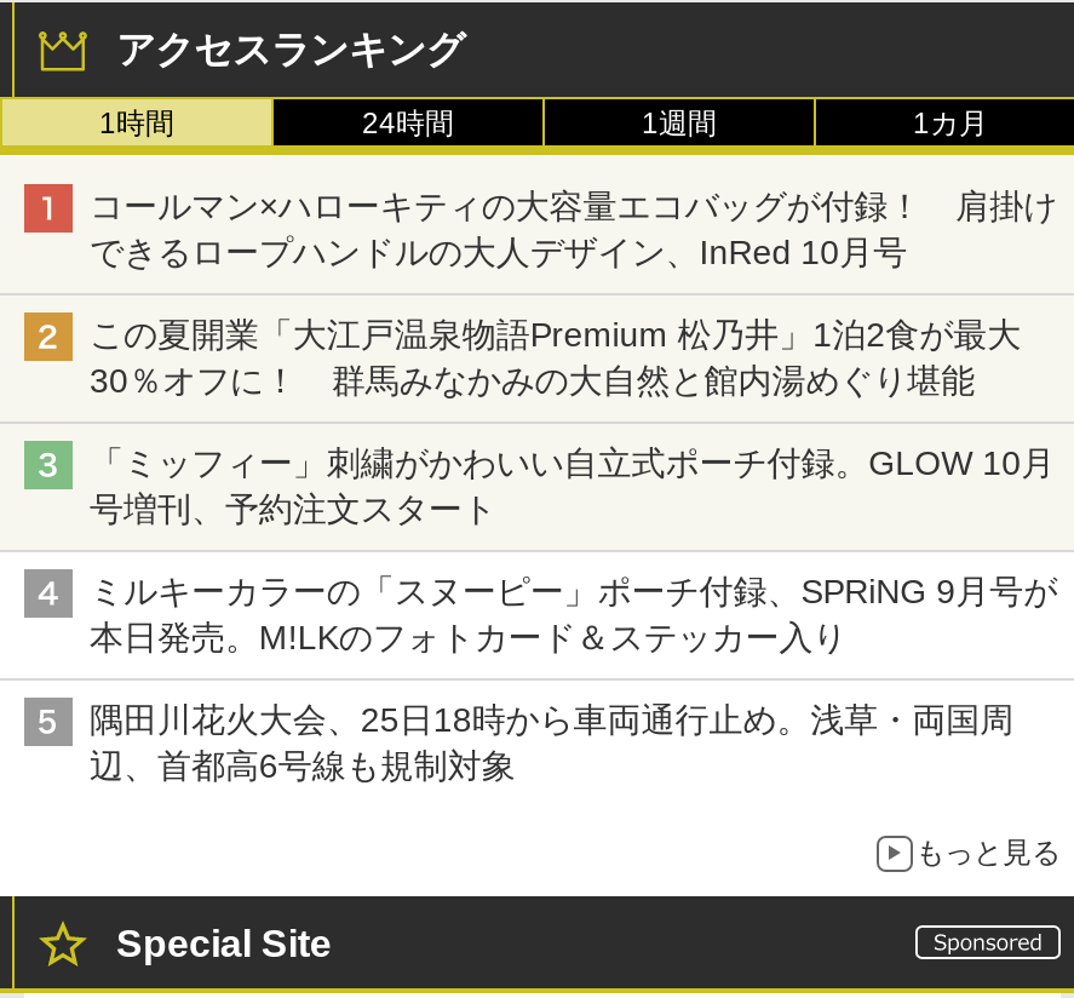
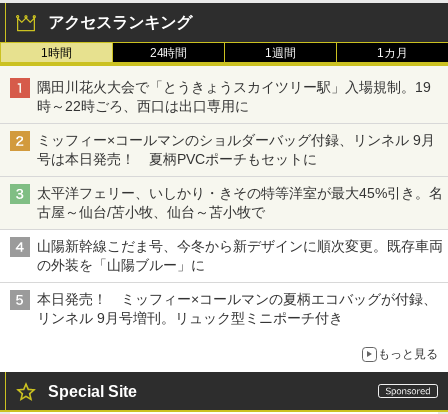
[90,186,1057,271] コールマン×ハローキティの大容量エコバッグが付録！ 肩掛け | できるロープハンドルの大人デザイン、InRed 10月号 -> [37,79,431,114] 隅田川花火大会で「とうきょうスカイツリー駅」入場規制。19 | 時～22時ごろ、西口は出口専用に
[90,314,1021,399] この夏開業「大江戸温泉物語Premium 松乃井」1泊2食が最大 | 30％オフに！ 群馬みなかみの大自然と館内湯めぐり堪能 -> [37,132,435,167] ミッフィー×コールマンのショルダーバッグ付録、リンネル 9月 | 号は本日発売！ 夏柄PVCポーチもセットに
[90,443,1055,528] 「ミッフィー」刺繍がかわいい自立式ポーチ付録。GLOW 10月 | 号増刊、予約注文スタート -> [37,185,443,220] 太平洋フェリー、いしかり・きその特等洋室が最大45%引き。名 | 古屋～仙台/苫小牧、仙台～苫小牧で
[90,571,1057,656] ミルキーカラーの「スヌーピー」ポーチ付録、SPRiNG 9月号が | 本日発売。M!LKのフォトカード＆ステッカー入り -> [37,238,443,273] 山陽新幹線こだま号、今冬から新デザインに順次変更。既存車両 | の外装を「山陽ブルー」に
[90,700,1014,784] 隅田川花火大会、25日18時から車両通行止め。浅草・両国周 | 辺、首都高6号線も規制対象 -> [37,291,437,326] 本日発売！ ミッフィー×コールマンの夏柄エコバッグが付録、 | リンネル 9月号増刊。リュック型ミニポーチ付き

